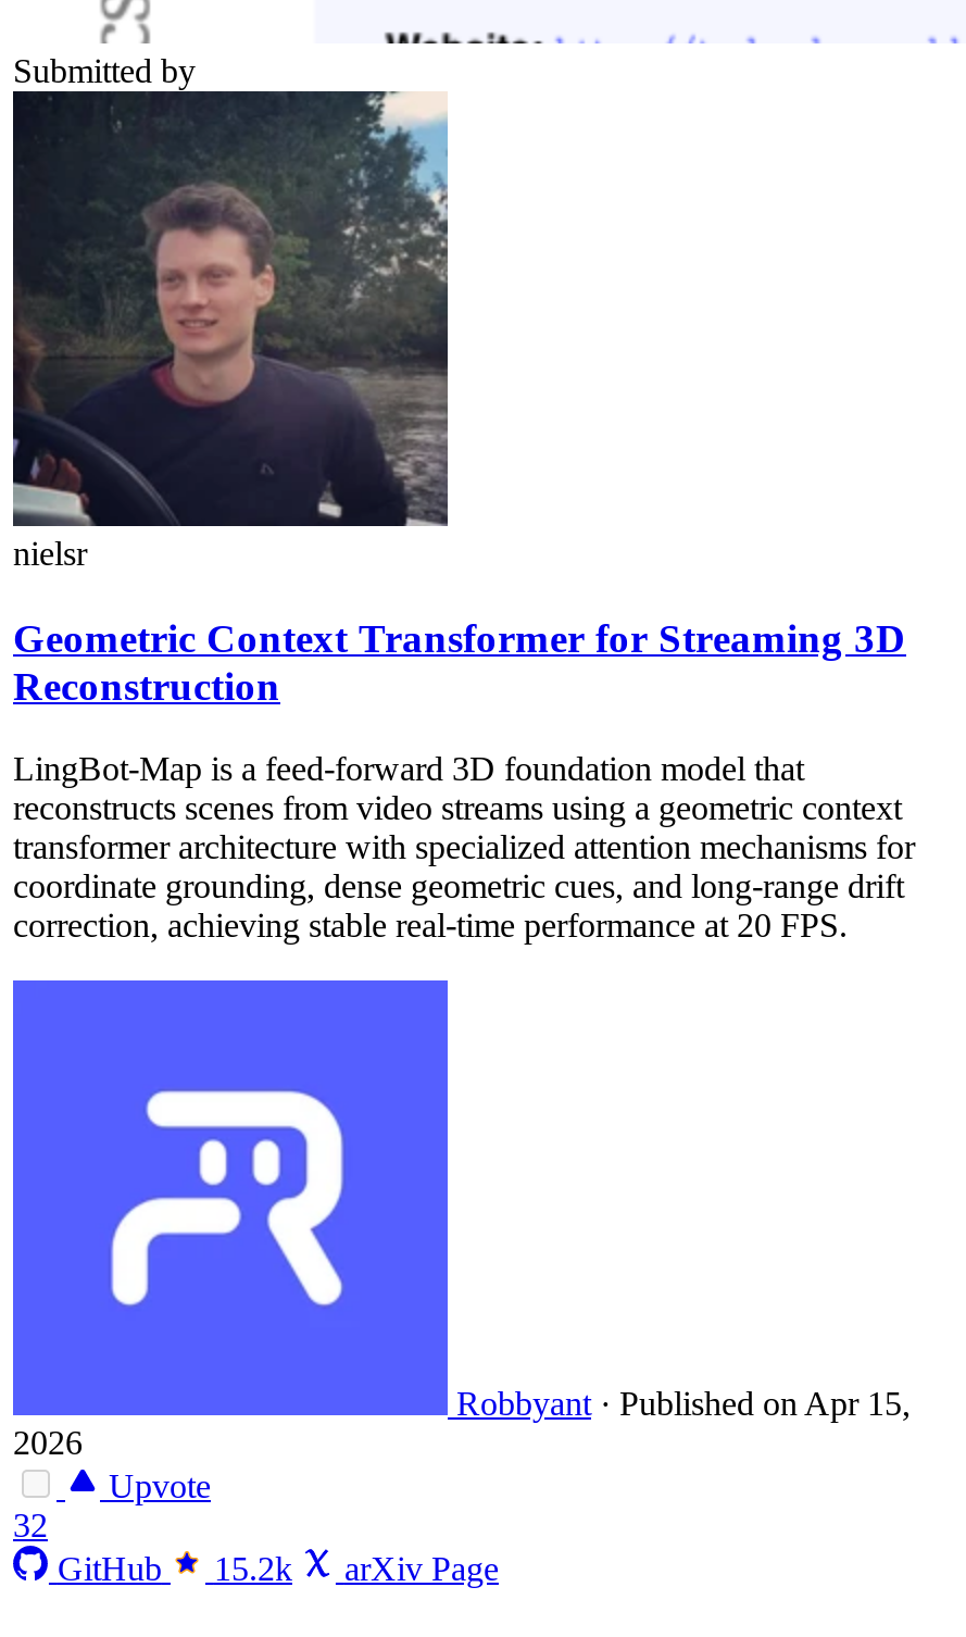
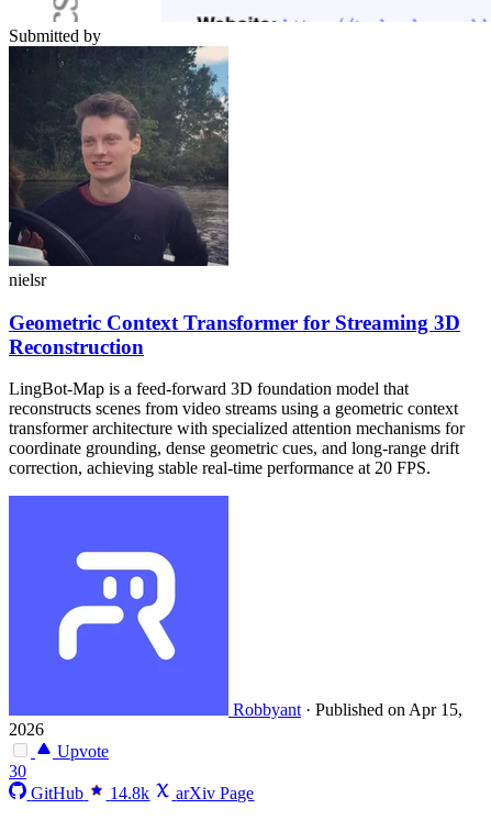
[13,1507,48,1544] 32 -> [9,762,26,781] 30
[58,1551,499,1588] GitHub 15.2k arXiv Page -> [31,784,254,803] GitHub 14.8k arXiv Page

